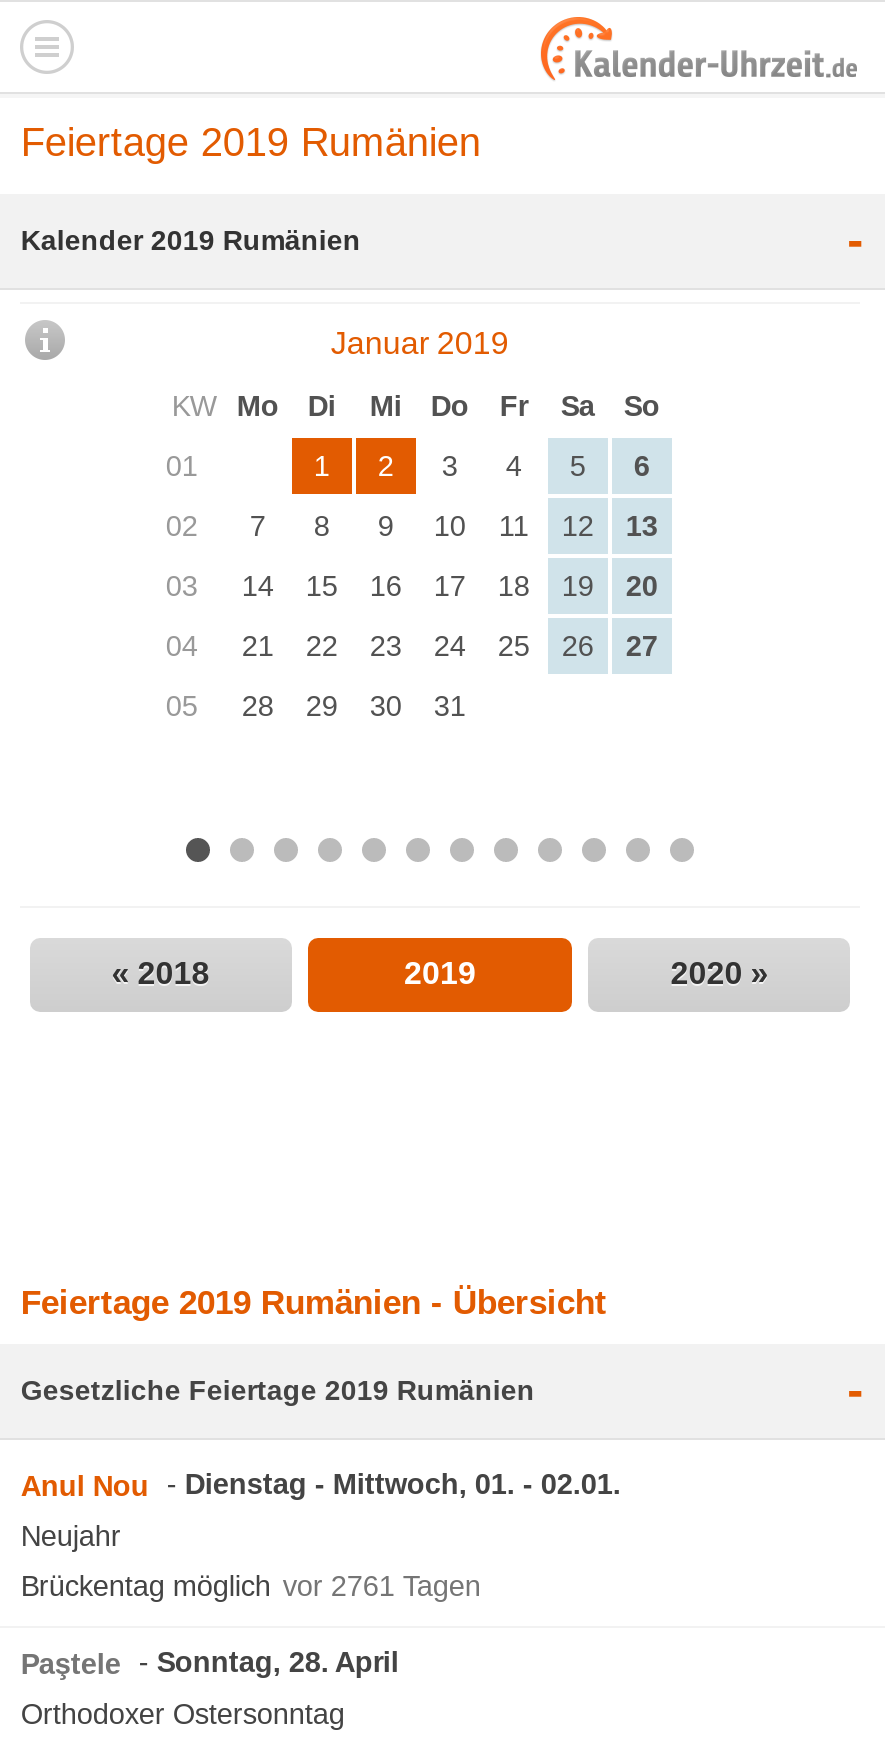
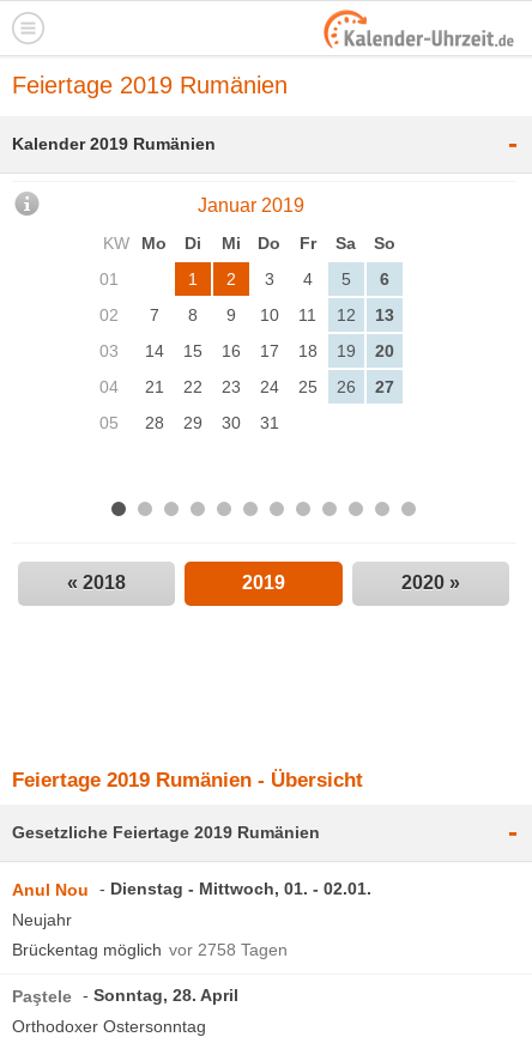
[21,1570,481,1602] Brückentag möglich vor 2761 Tagen -> [12,940,288,959] Brückentag möglich vor 2758 Tagen

